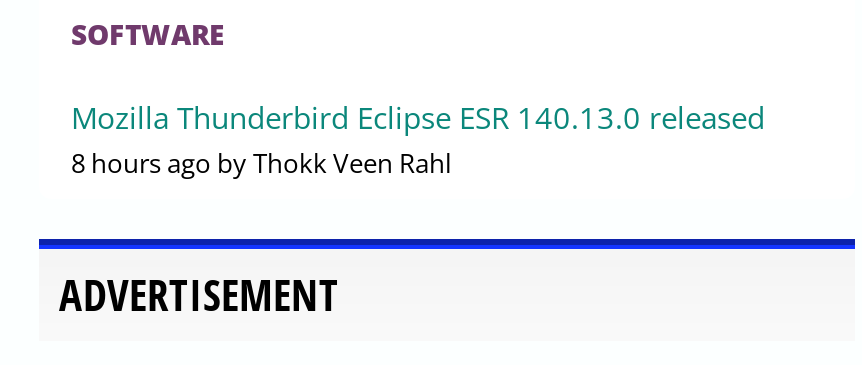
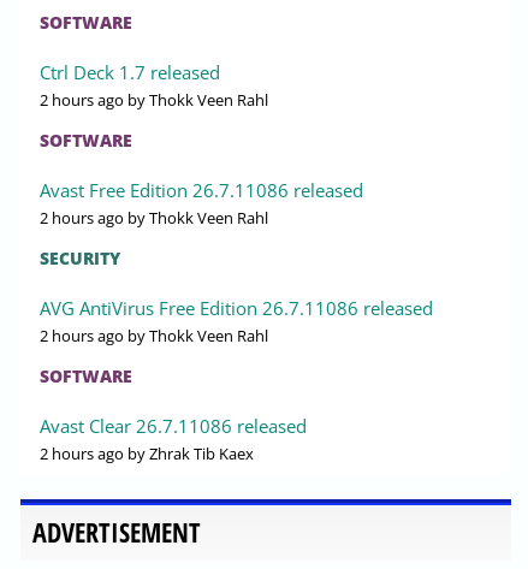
[71,97,765,181] Mozilla Thunderbird Eclipse ESR 140.13.0 released | 8 hours ago by Thokk Veen Rahl -> [40,60,433,464] Ctrl Deck 1.7 released | 2 hours ago by Thokk Veen Rahl | SOFTWARE | Avast Free Edition 26.7.11086 released | 2 hours ago by Thokk Veen Rahl | SECURITY | AVG AntiVirus Free Edition 26.7.11086 released | 2 hours ago by Thokk Veen Rahl | SOFTWARE | Avast Clear 26.7.11086 released | 2 hours ago by Zhrak Tib Kaex

